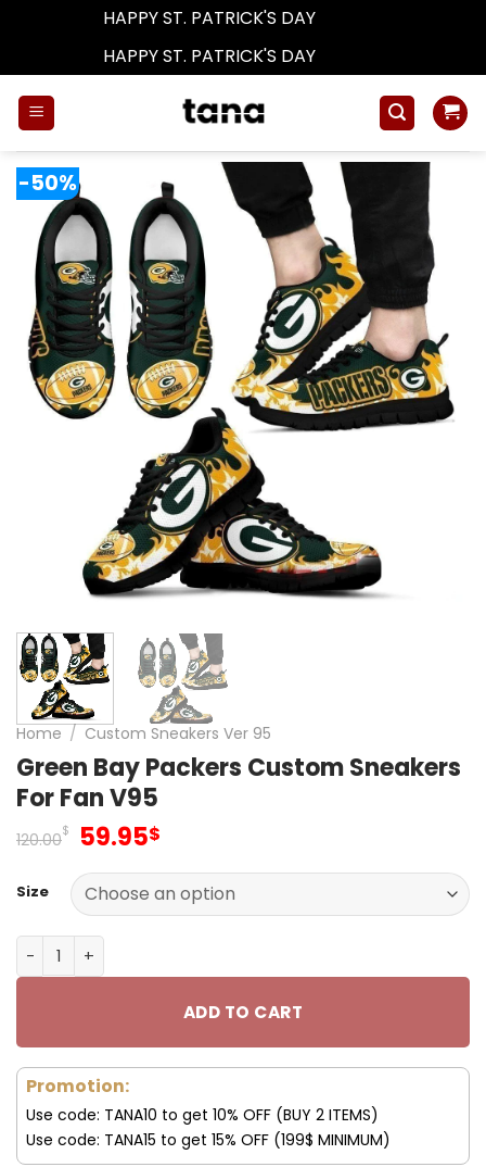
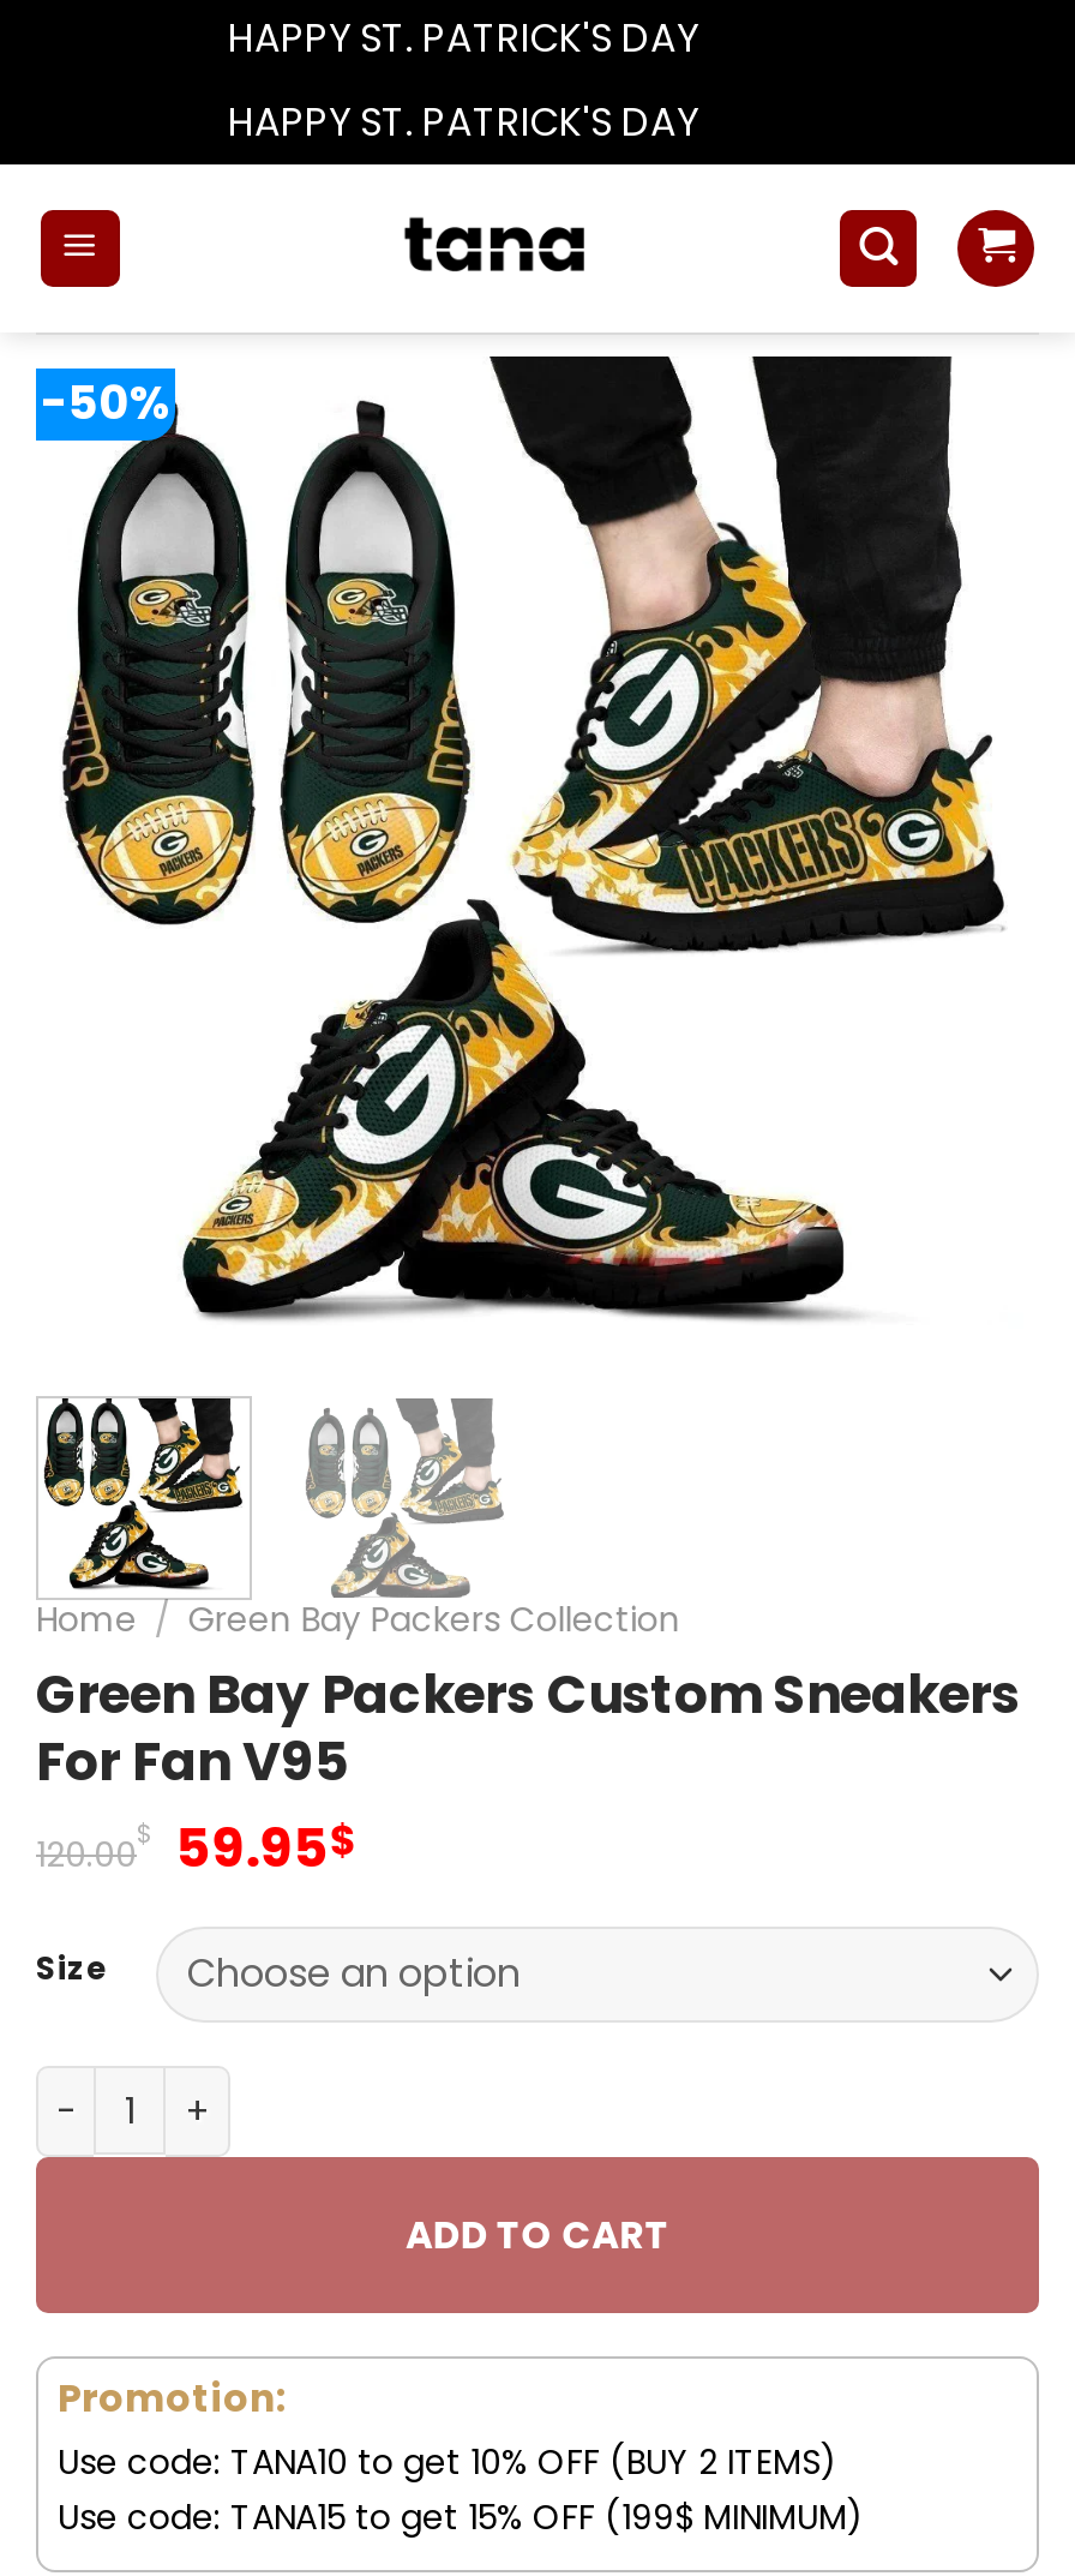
[16,722,272,744] Home / Custom Sneakers Ver 95 -> [36,1595,680,1643] Home / Green Bay Packers Collection

